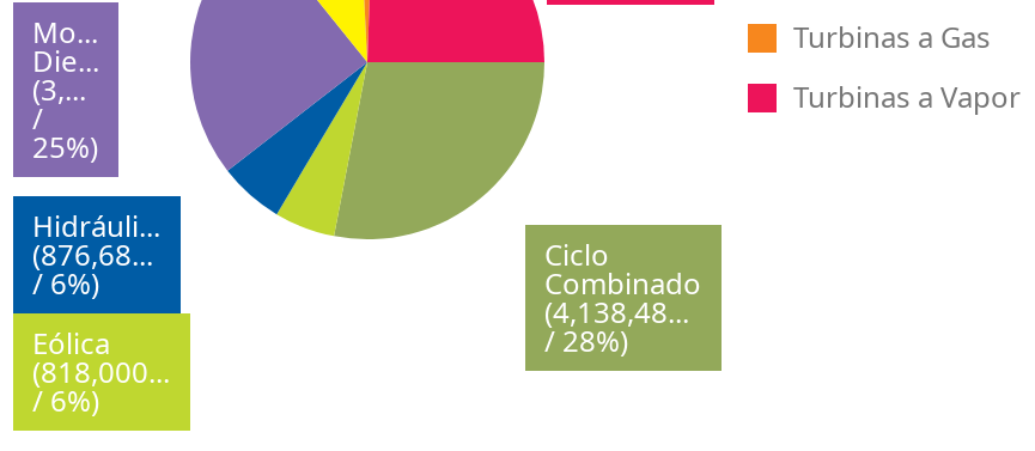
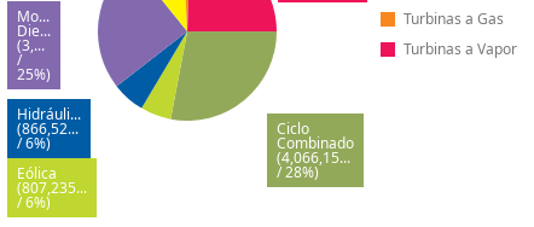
[32,233,153,273] (876,68... -> [17,118,79,138] (866,52...
[544,291,689,330] (4,138,48... -> [277,147,350,167] (4,066,15...
[32,351,170,390] (818,000... -> [17,177,87,197] (807,235...

